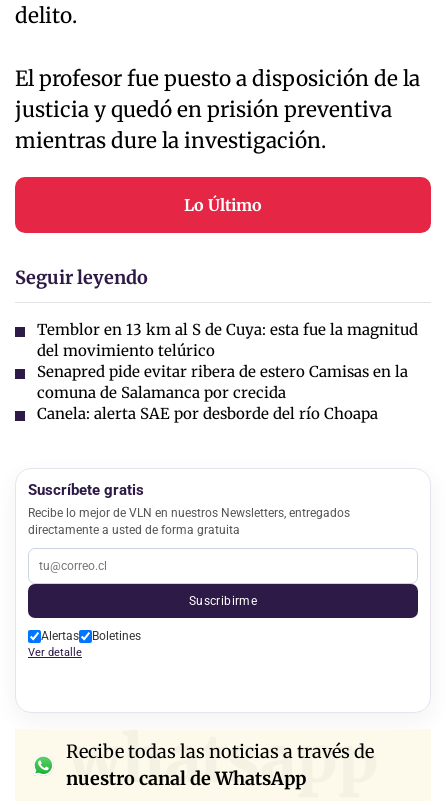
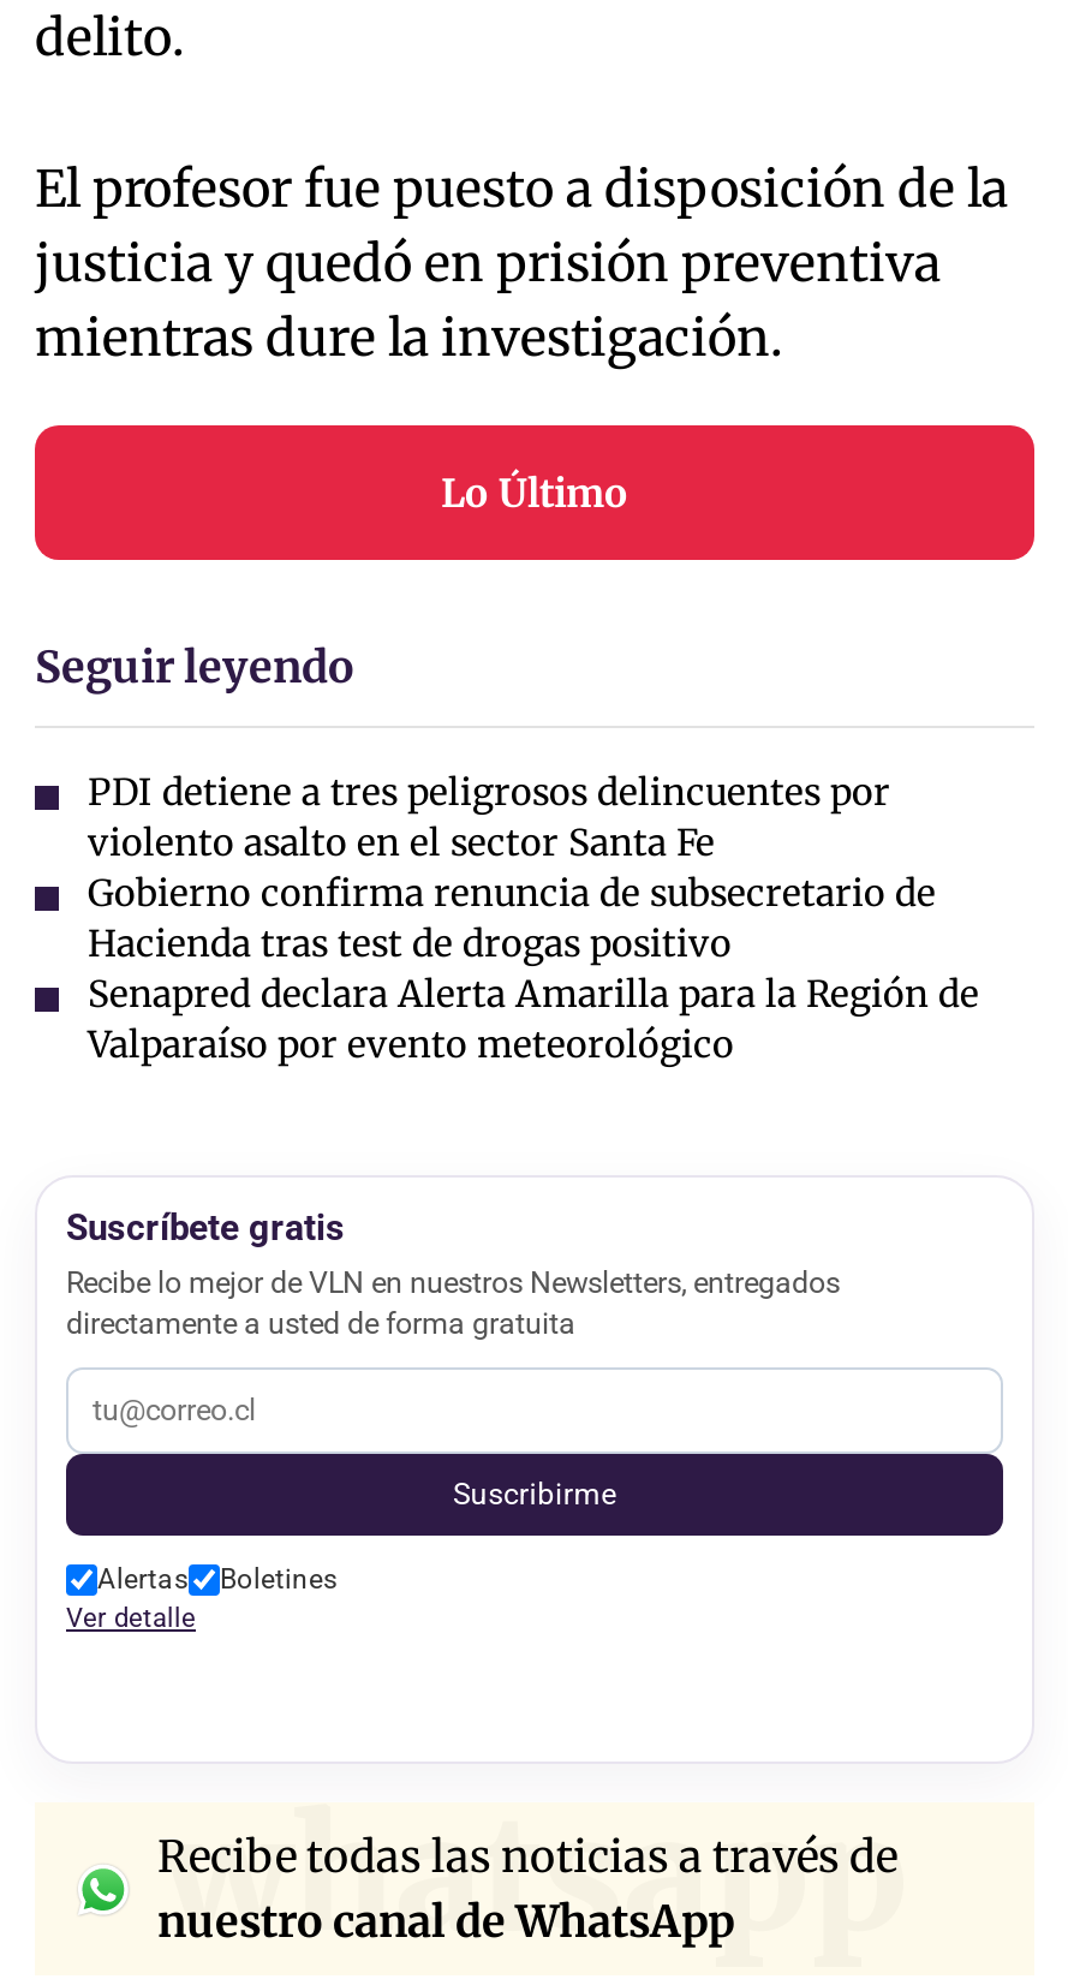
[37,320,418,423] Temblor en 13 km al S de Cuya: esta fue la magnitud | del movimiento telúrico | Senapred pide evitar ribera de estero Camisas en la | comuna de Salamanca por crecida | Canela: alerta SAE por desborde del río Choapa -> [88,770,979,1068] PDI detiene a tres peligrosos delincuentes por | violento asalto en el sector Santa Fe | Gobierno confirma renuncia de subsecretario de | Hacienda tras test de drogas positivo | Senapred declara Alerta Amarilla para la Región de | Valparaíso por evento meteorológico

